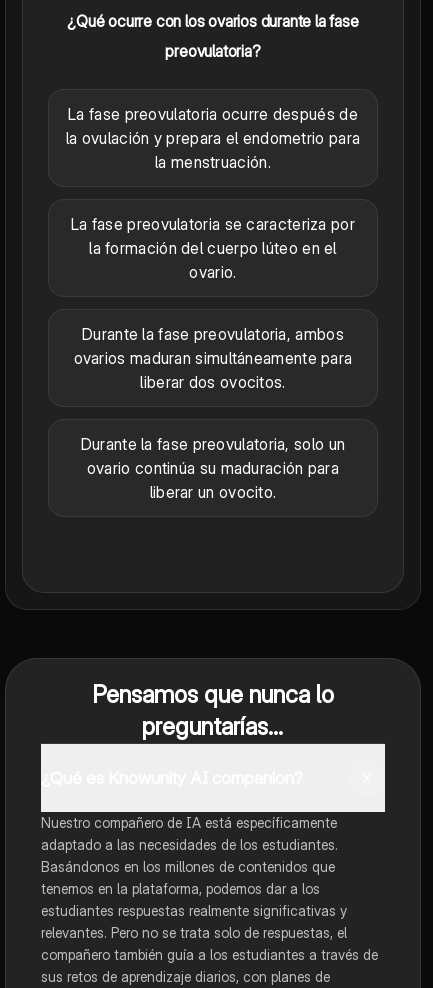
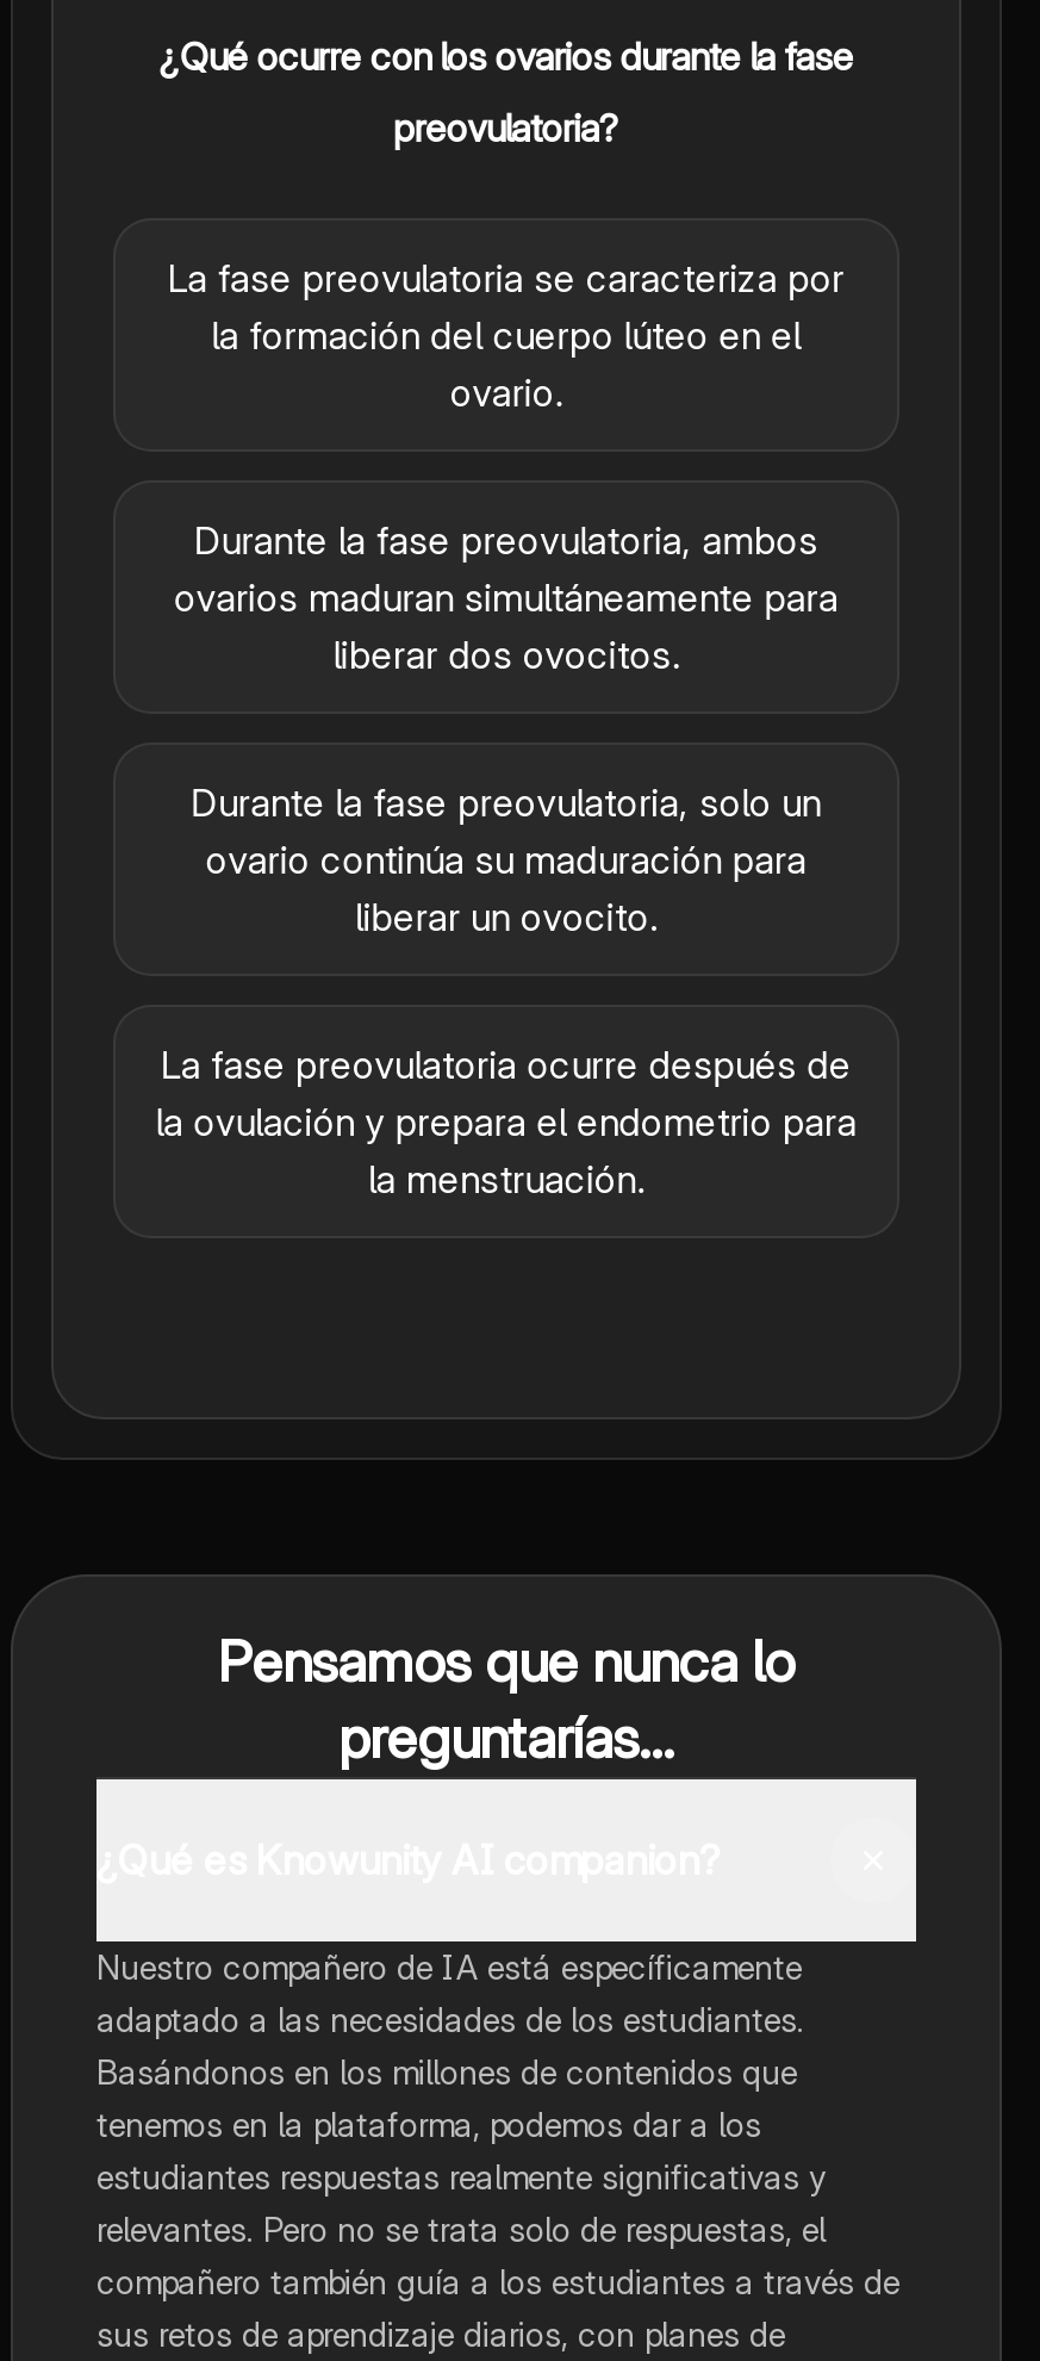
moved [66,104,360,172] -> [156,1041,857,1203]: La fase preovulatoria ocurre después de | la ovulación y prepara el endometrio para | la menstruación.
moved [71,214,355,502] -> [168,254,845,941]: La fase preovulatoria se caracteriza por | la formación del cuerpo lúteo en el | ovario. | ... | ovario continúa su maduración para | liberar un ovocito.

